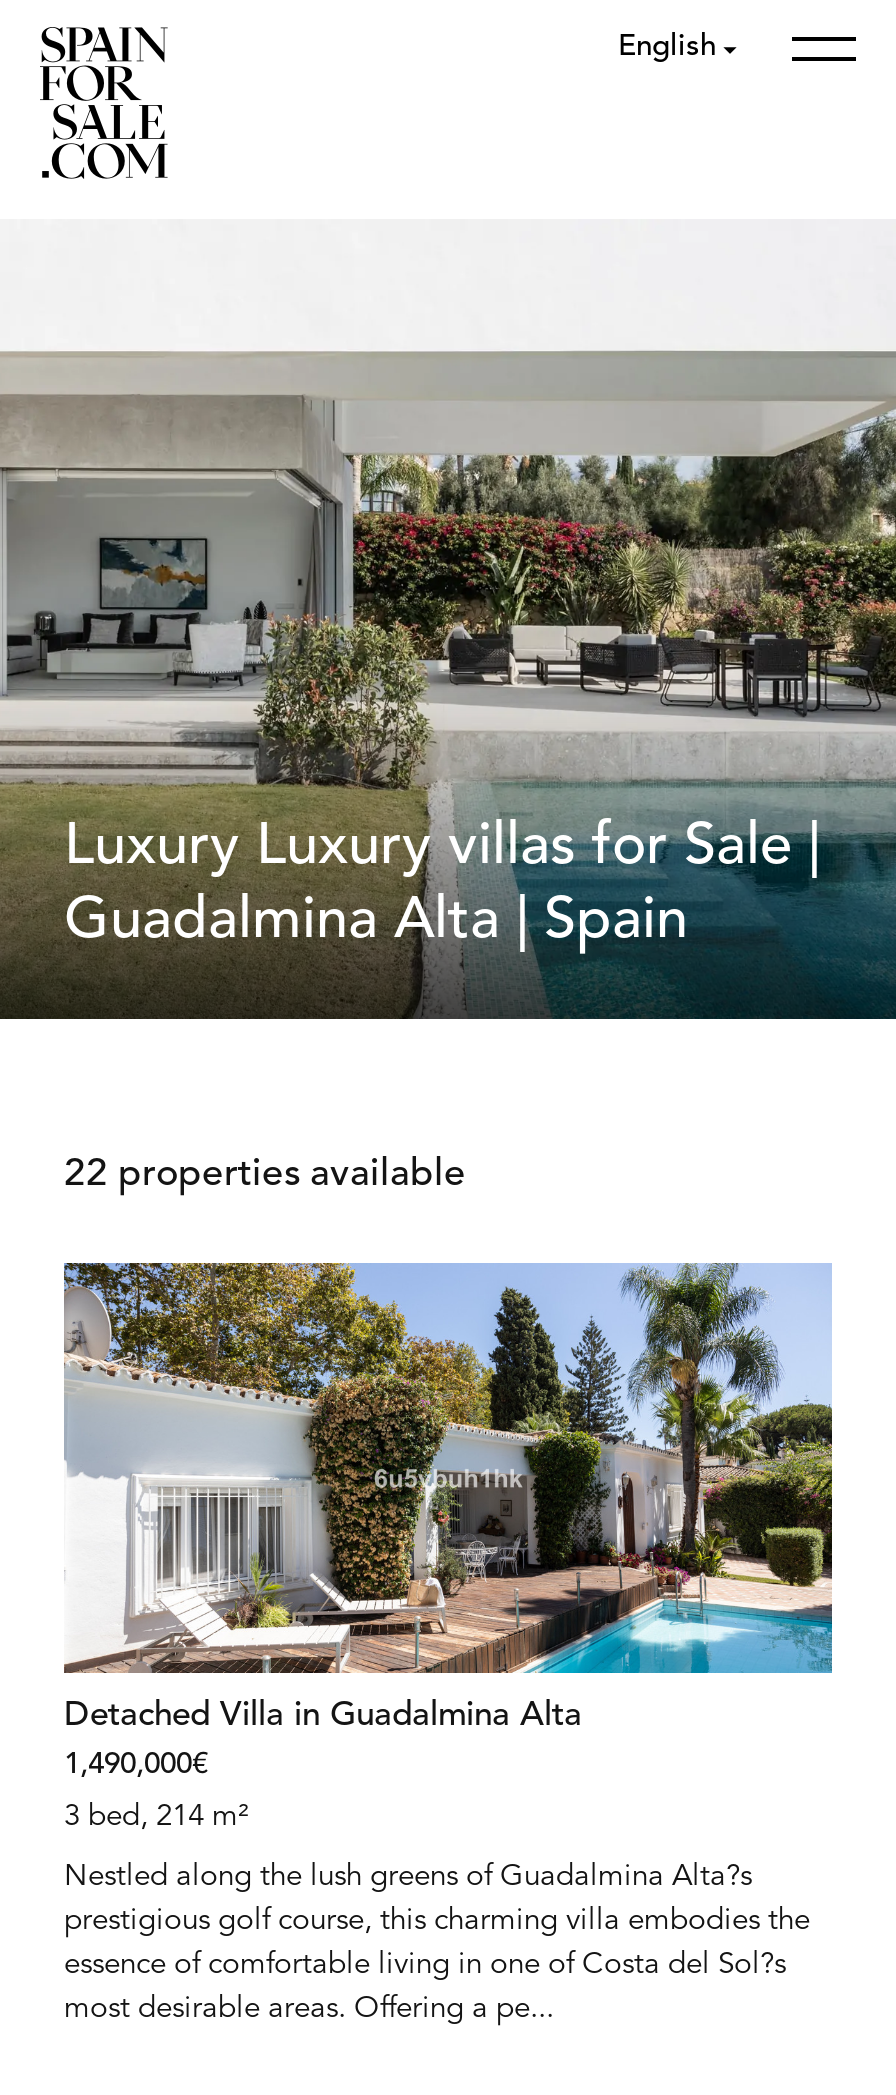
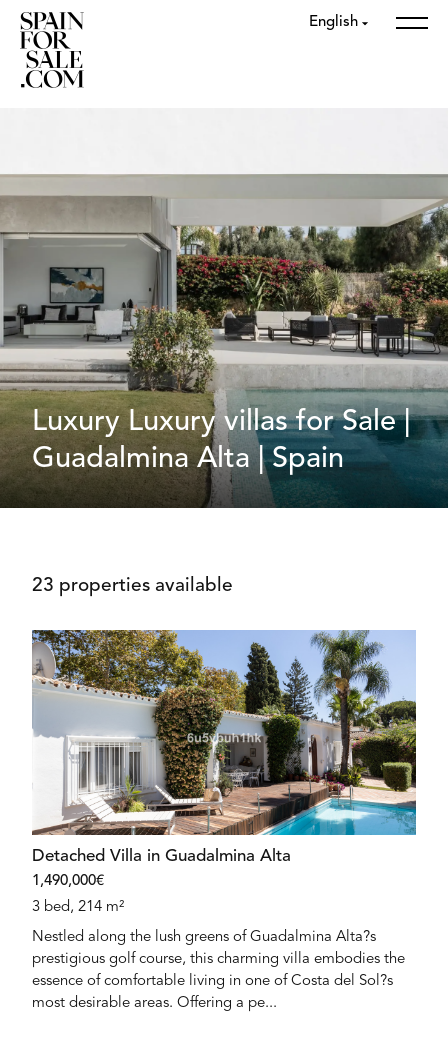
[64,1157,466,1195] 22 properties available -> [32,577,233,596] 23 properties available

